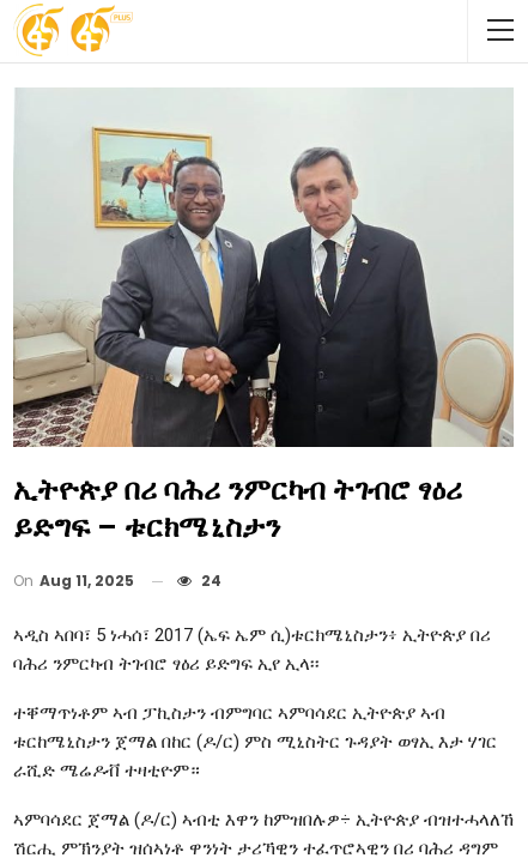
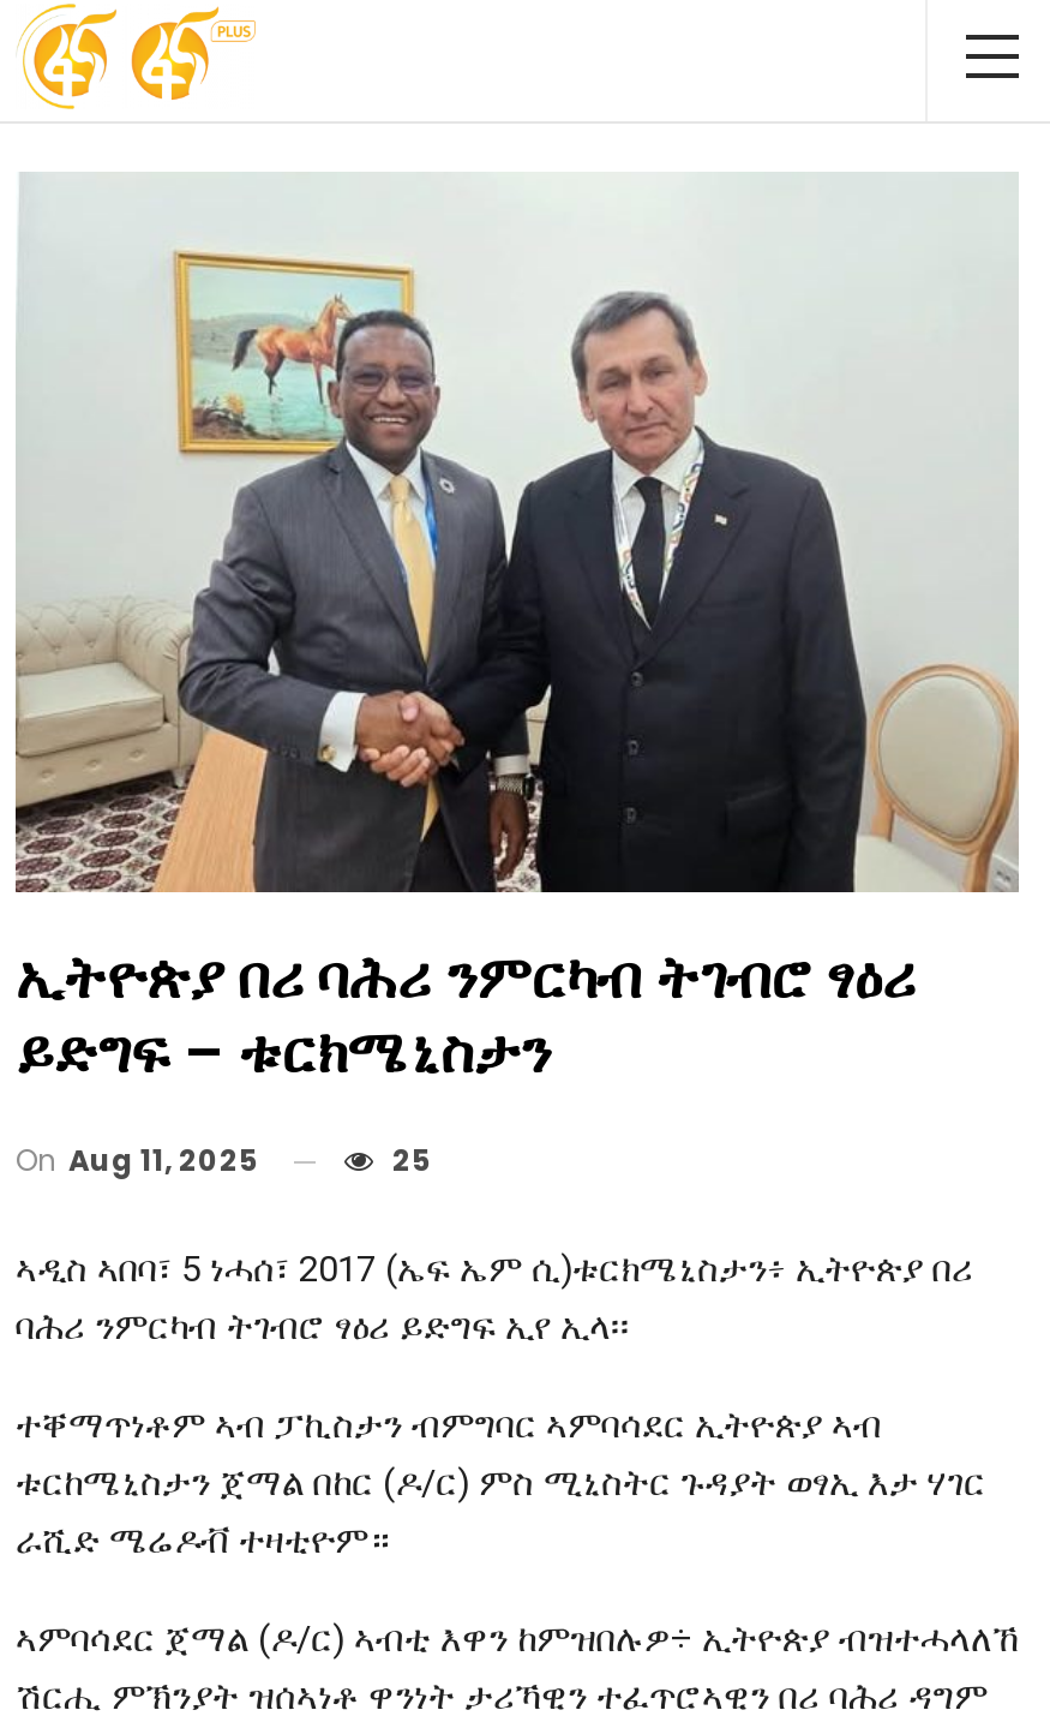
[201,570,221,590] 24 -> [392,1139,431,1179] 25

